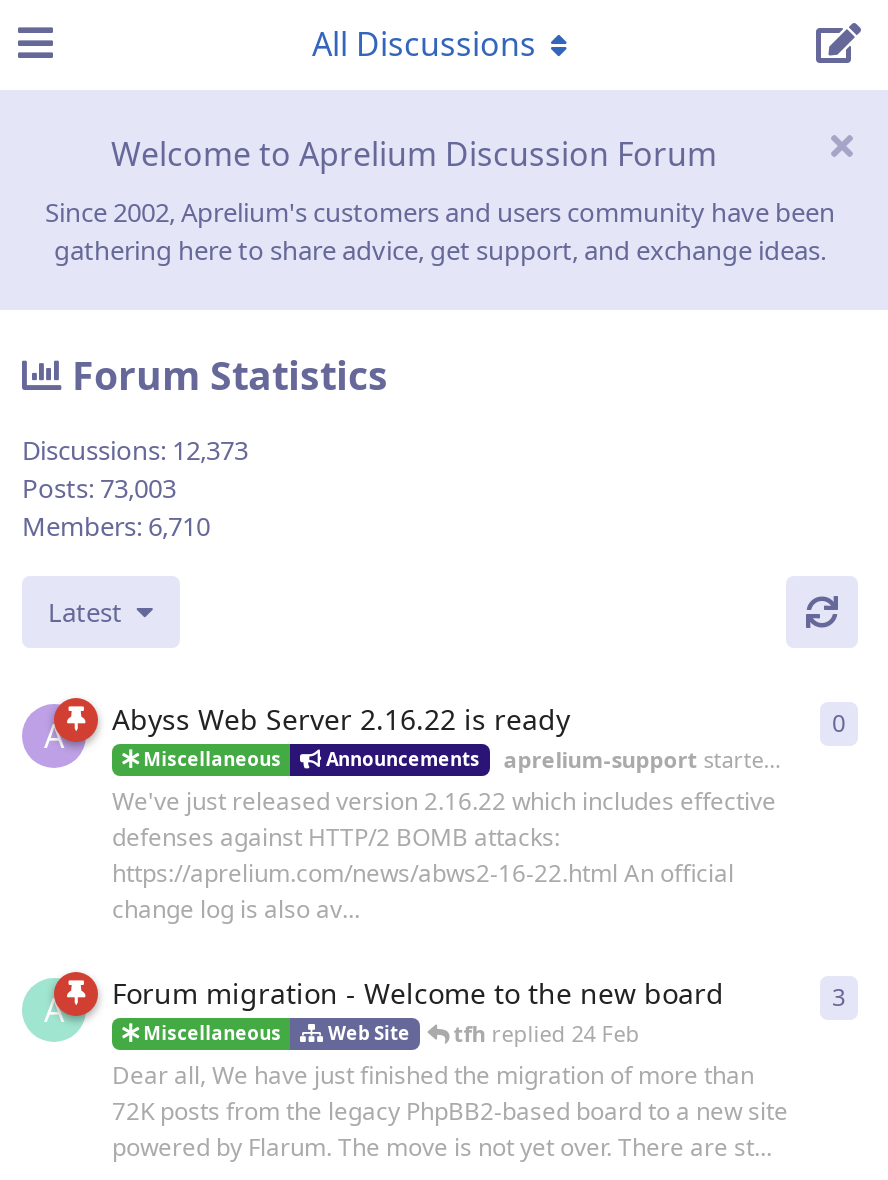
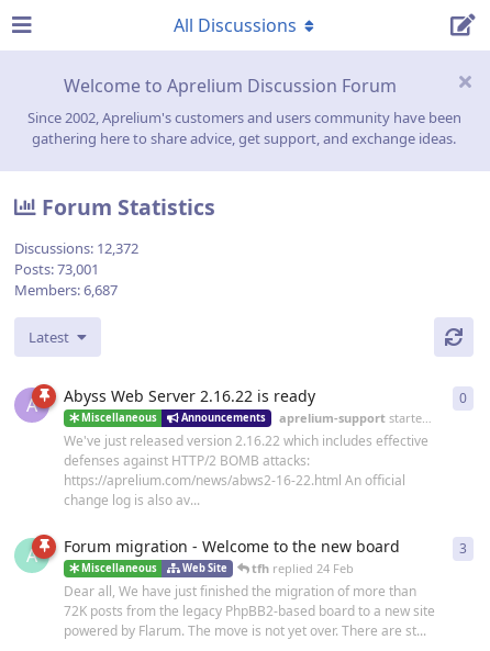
[22,432,248,468] Discussions: 12,373 -> [14,238,138,258] Discussions: 12,372
[22,470,176,506] Posts: 73,003 -> [14,259,99,279] Posts: 73,001
[22,508,210,544] Members: 6,710 -> [14,280,118,300] Members: 6,687

